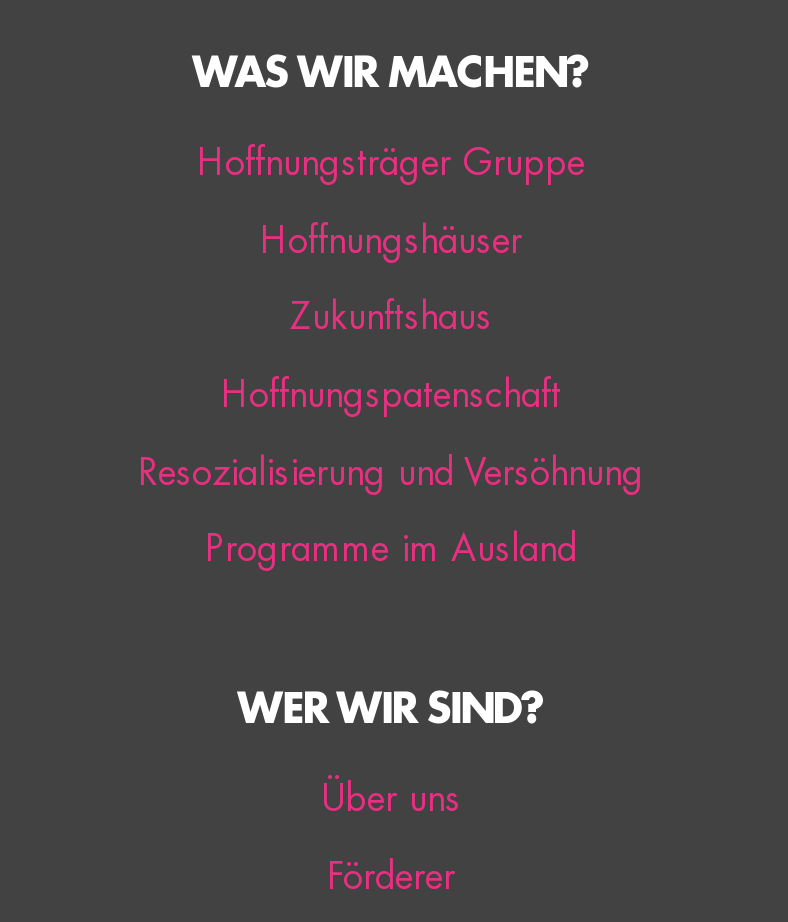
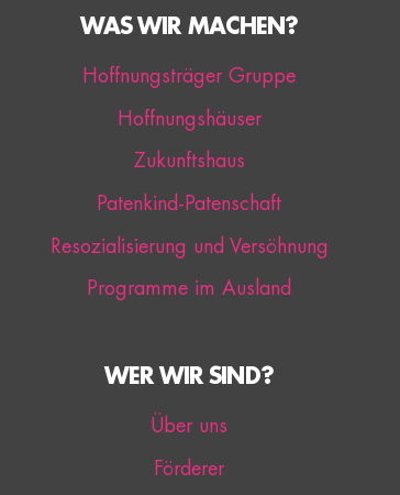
[221,377,561,413] Hoffnungspatenschaft -> [97,194,281,214] Patenkind-Patenschaft

